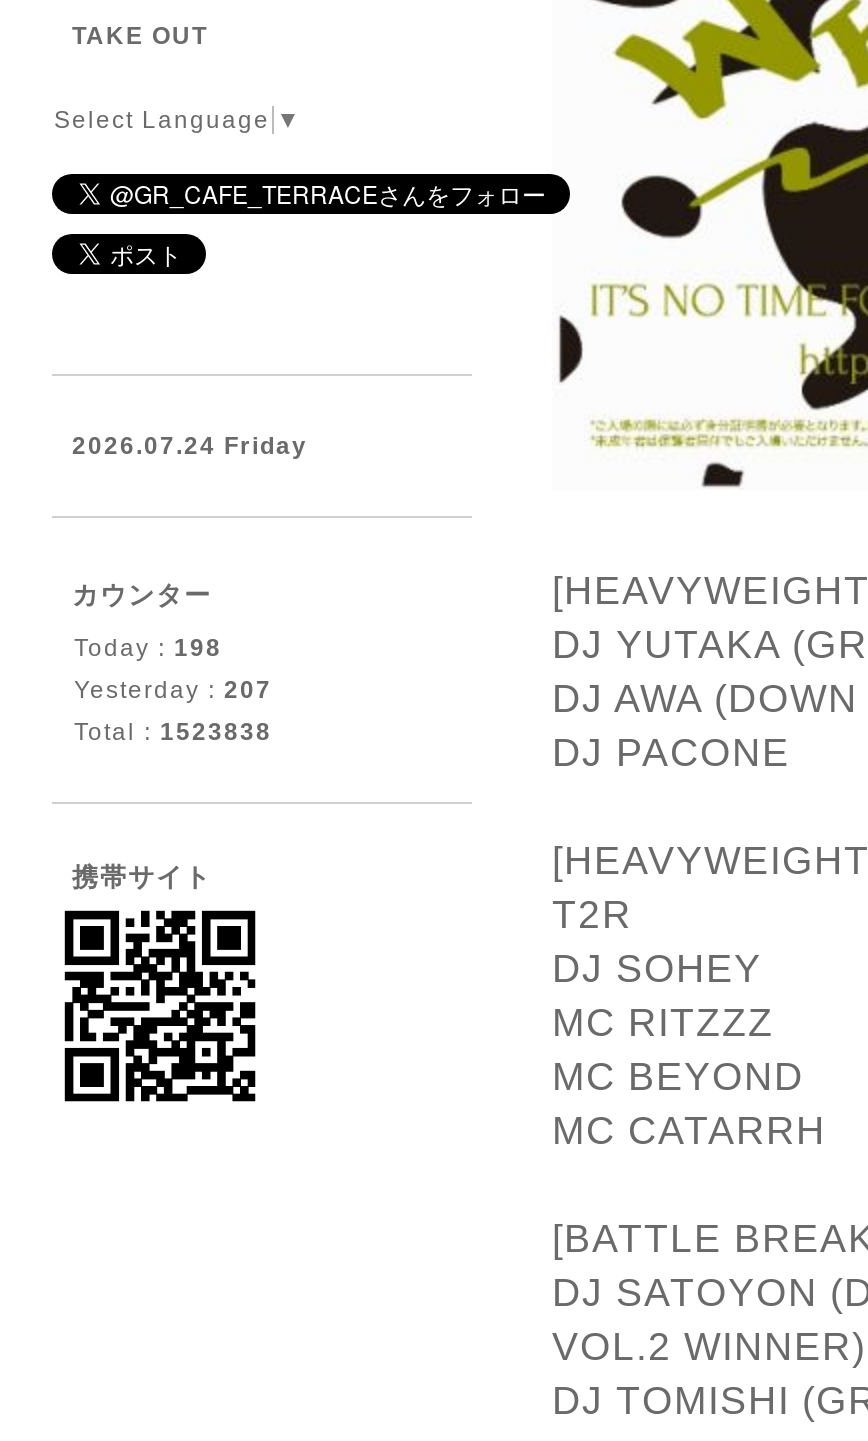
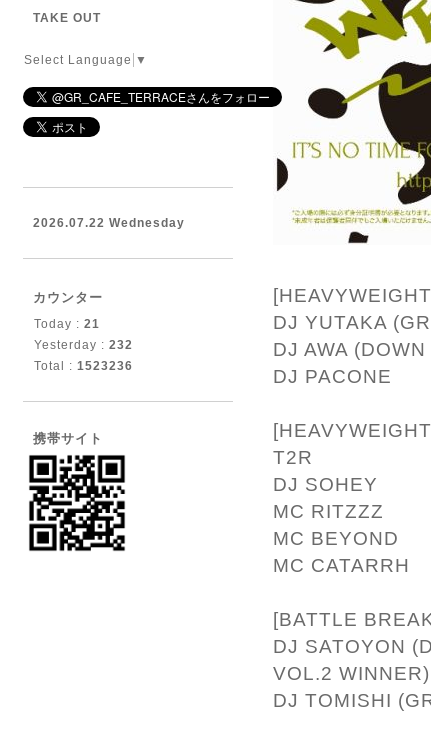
[72,432,308,460] 2026.07.24 Friday -> [33,216,185,230] 2026.07.22 Wednesday
[74,634,222,662] Today : 198 -> [34,317,100,331] Today : 21
[74,676,272,704] Yesterday : 207 -> [34,338,133,352] Yesterday : 232
[74,718,272,746] Total : 1523838 -> [34,359,133,373] Total : 1523236

